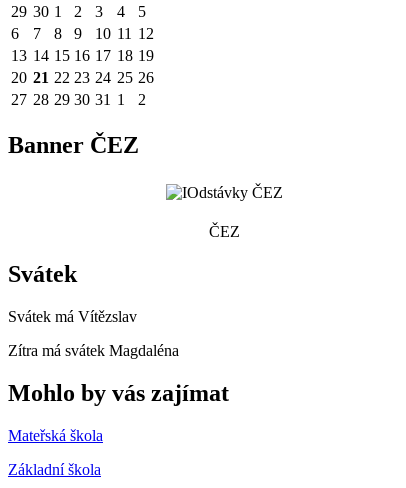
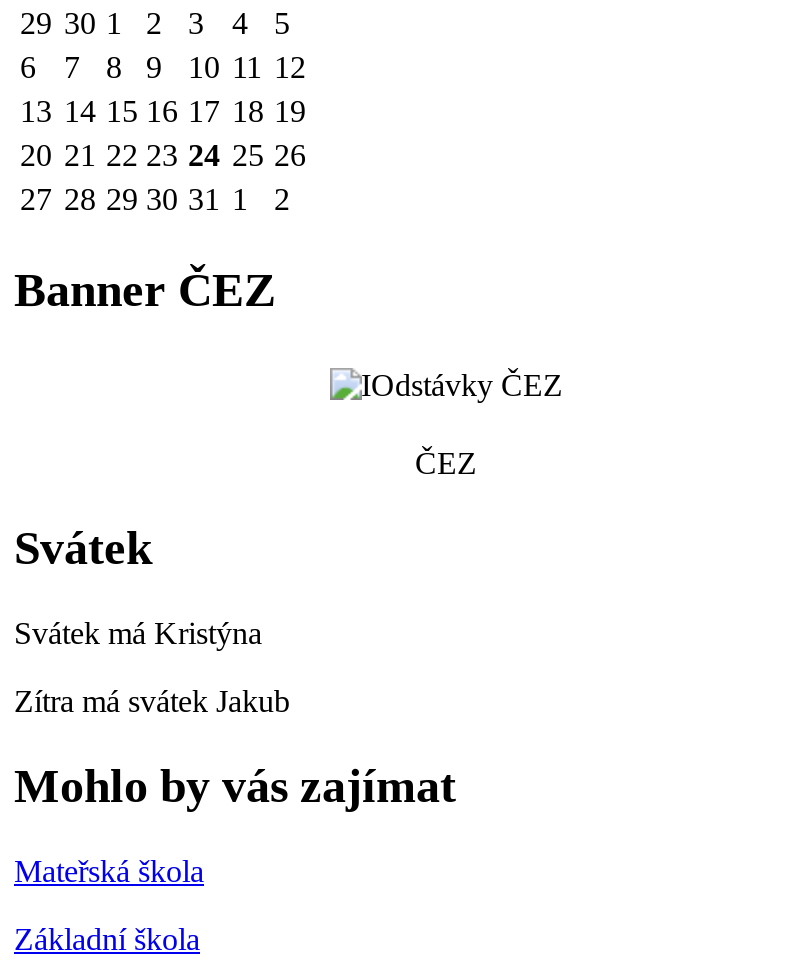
[8,308,137,325] Svátek má Vítězslav -> [14,616,262,650] Svátek má Kristýna
[8,342,179,359] Zítra má svátek Magdaléna -> [14,684,290,718] Zítra má svátek Jakub

